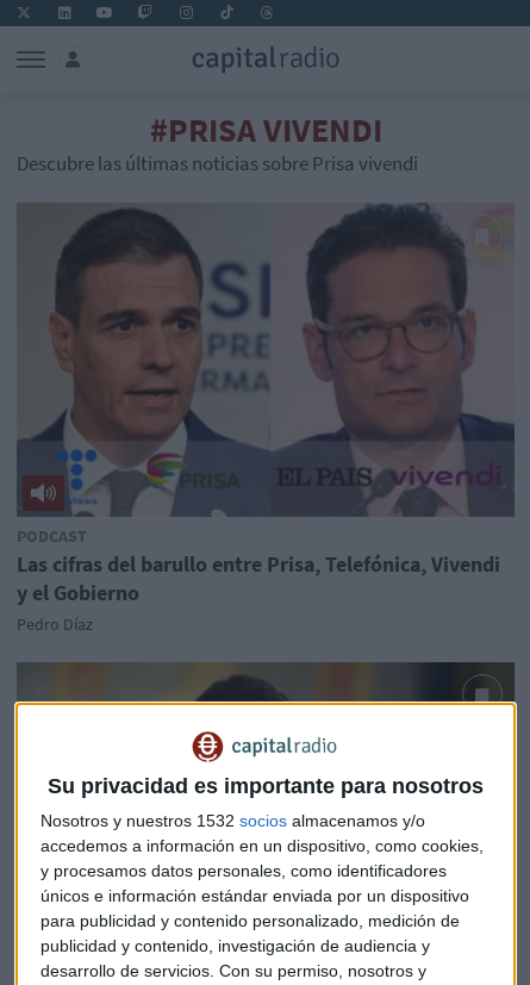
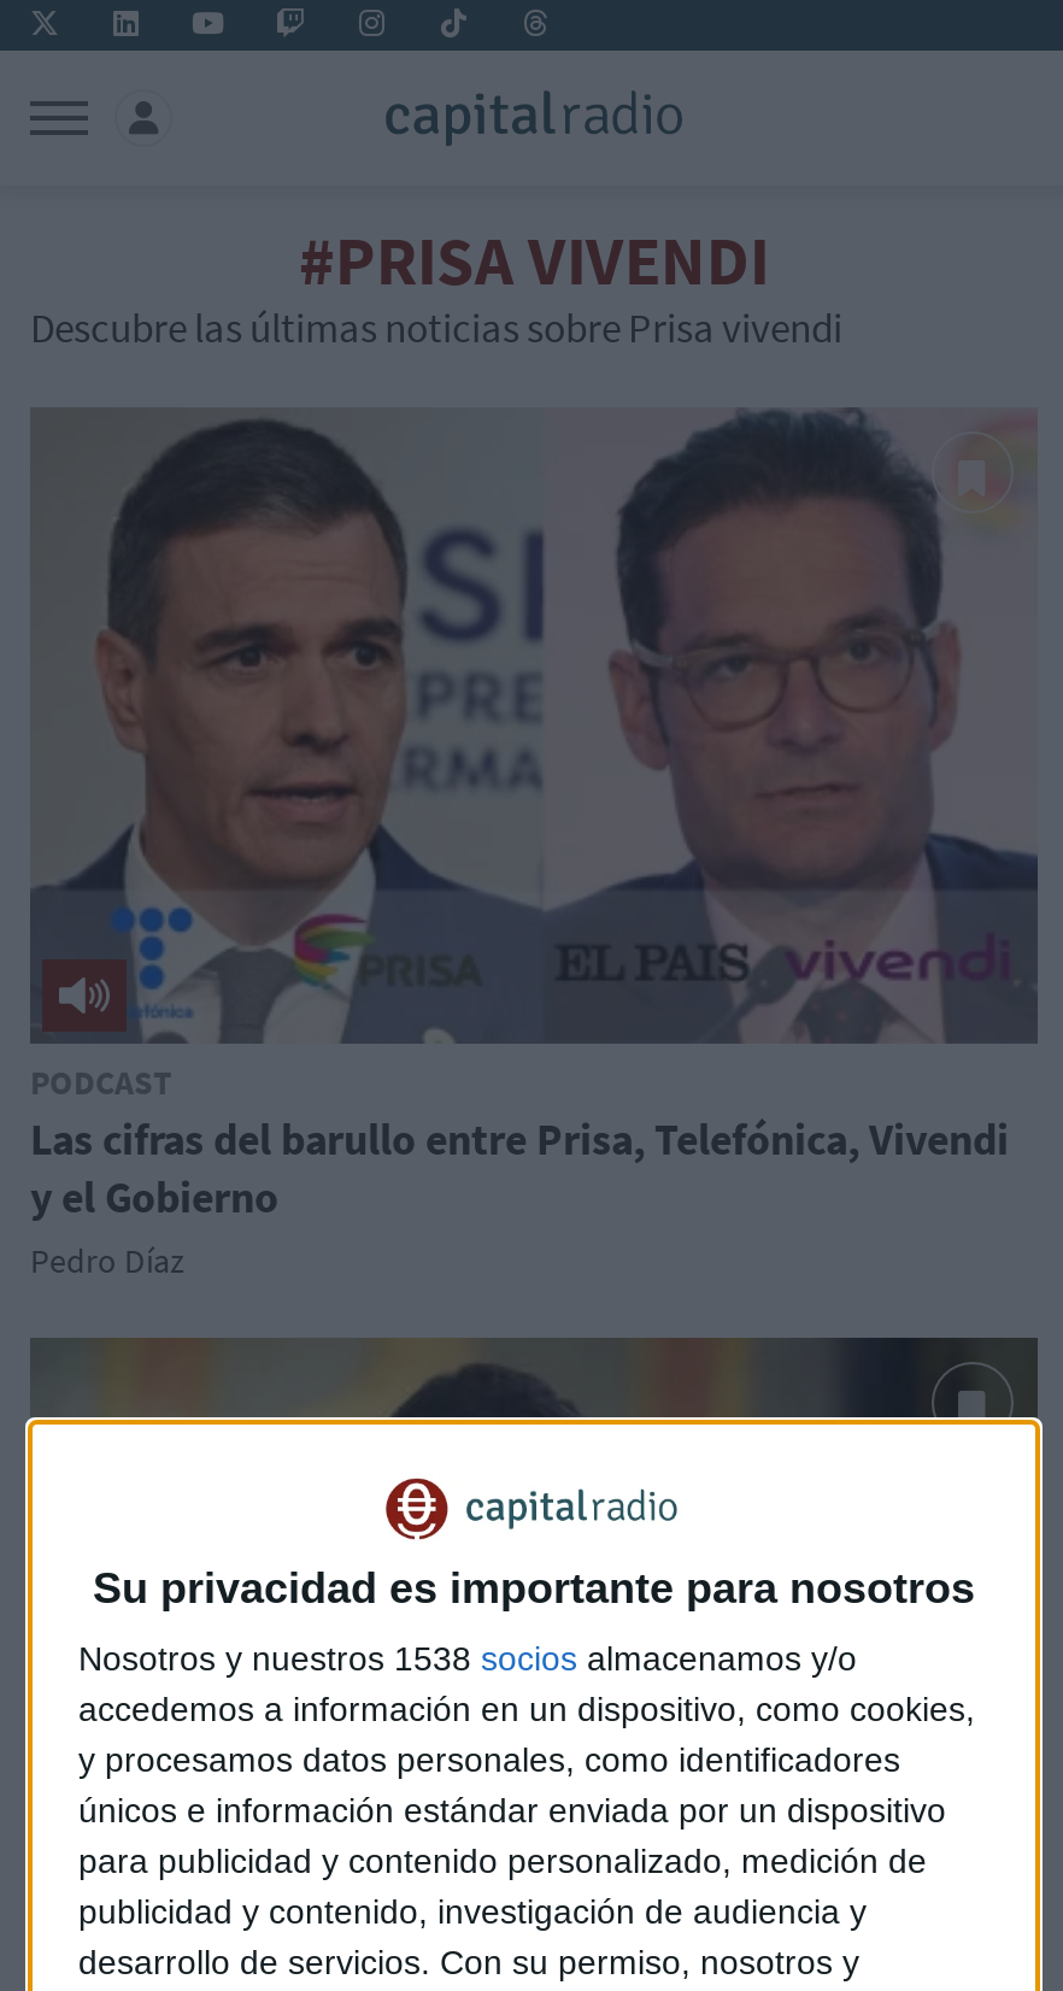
[40,812,425,831] Nosotros y nuestros 1532 socios almacenamos y/o -> [78,1640,857,1679] Nosotros y nuestros 1538 socios almacenamos y/o

